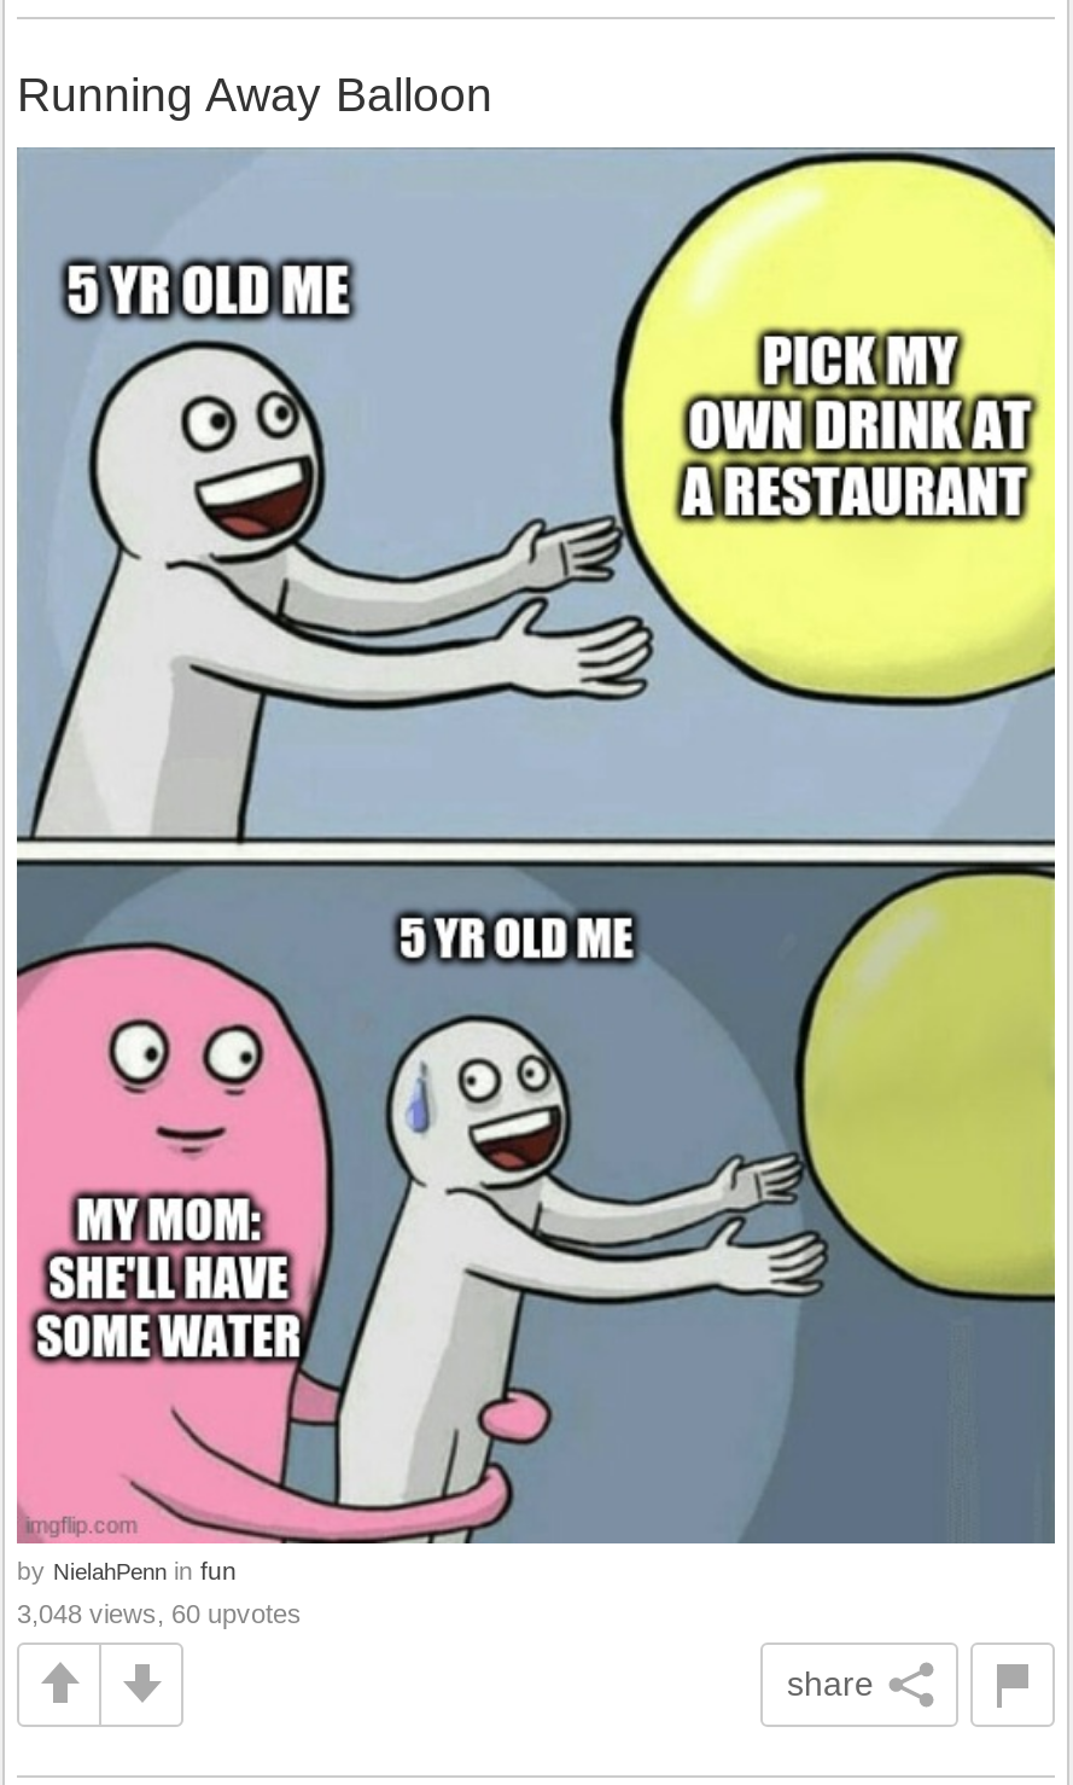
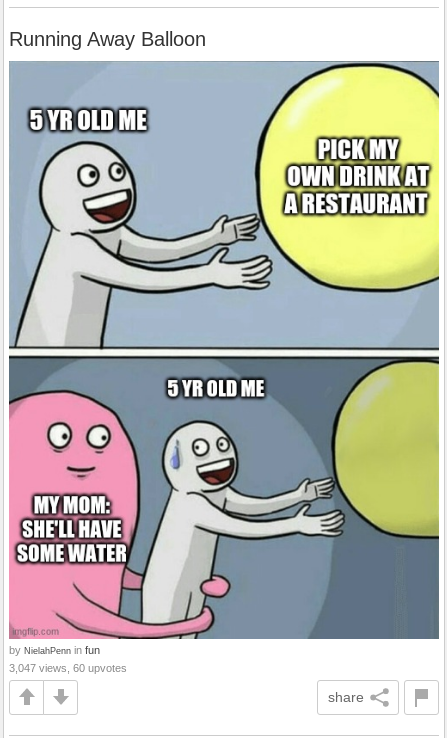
[17,1599,302,1628] 3,048 views, 60 upvotes -> [9,662,127,674] 3,047 views, 60 upvotes

